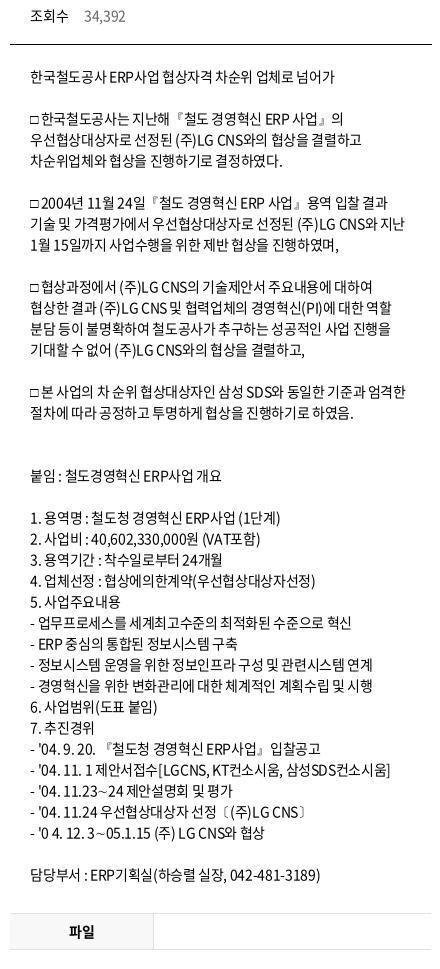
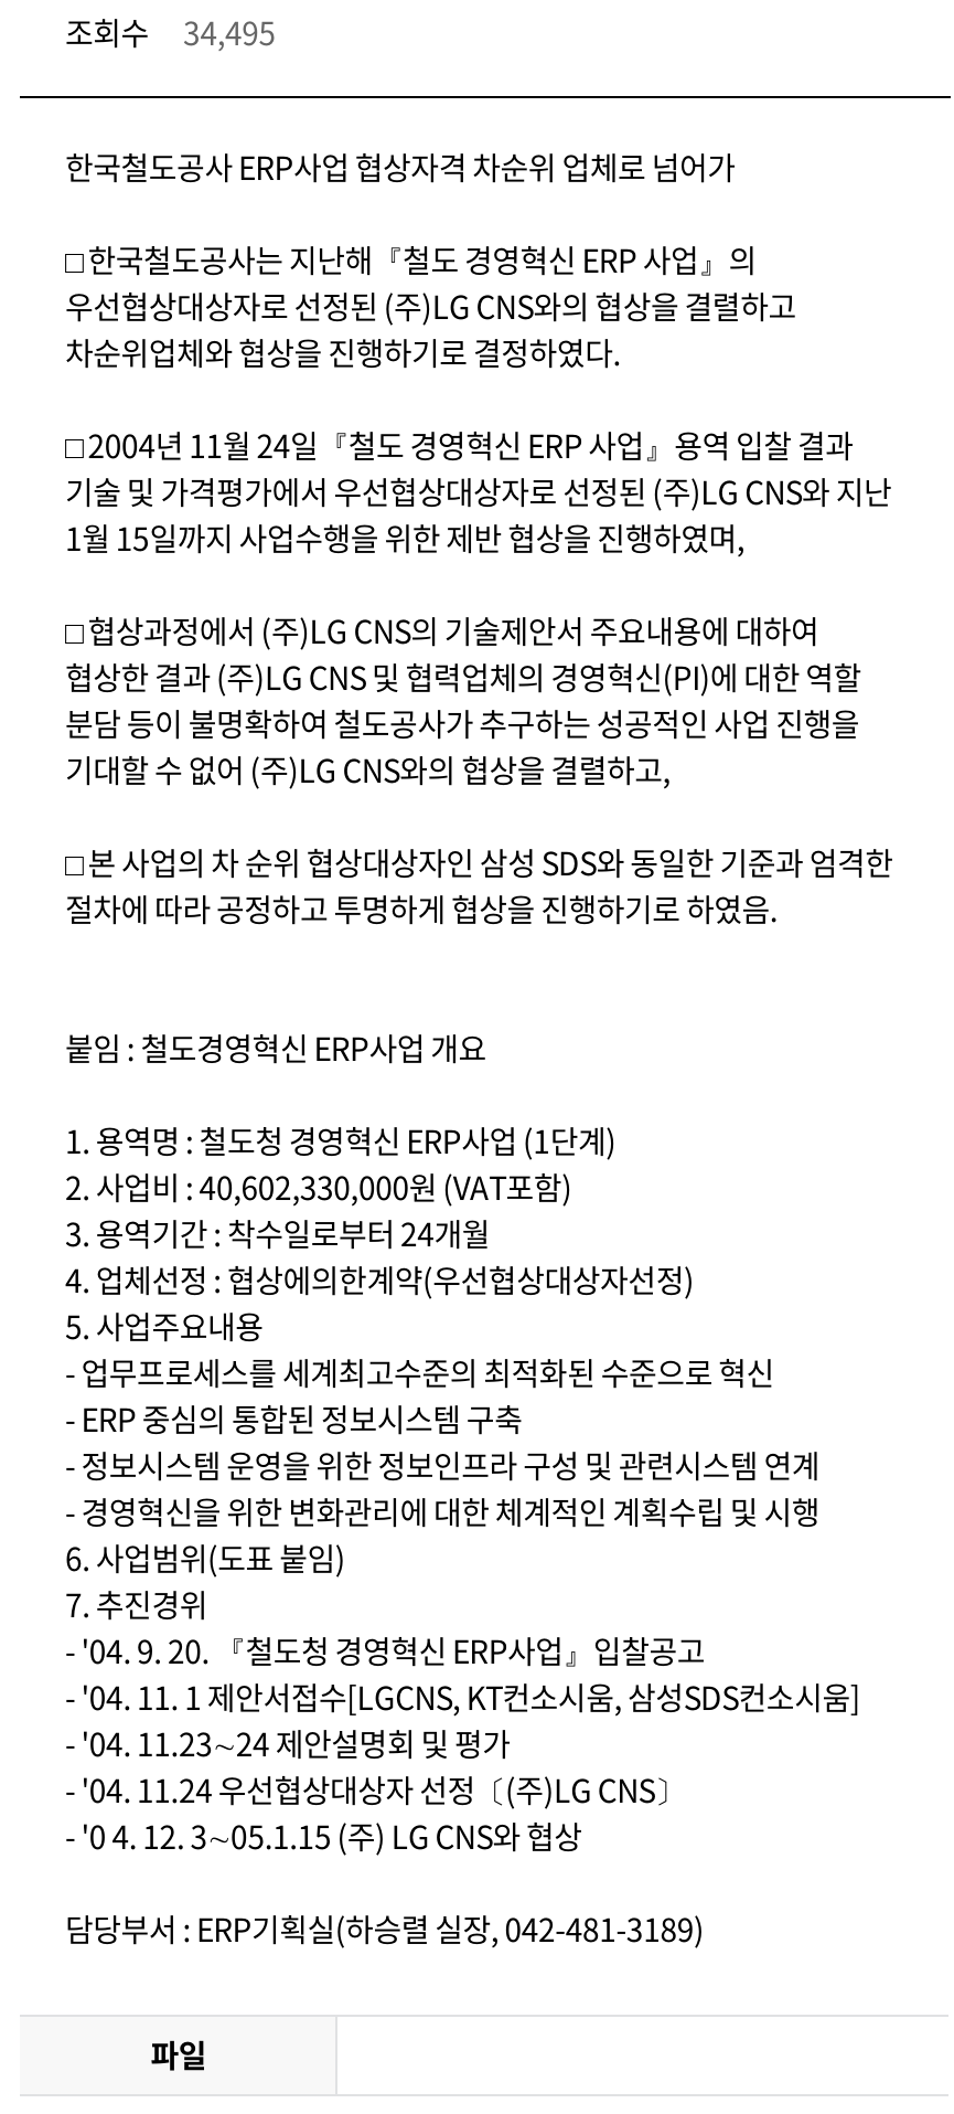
[30,5,126,25] 조회수 34,392 -> [65,10,276,54] 조회수 34,495

